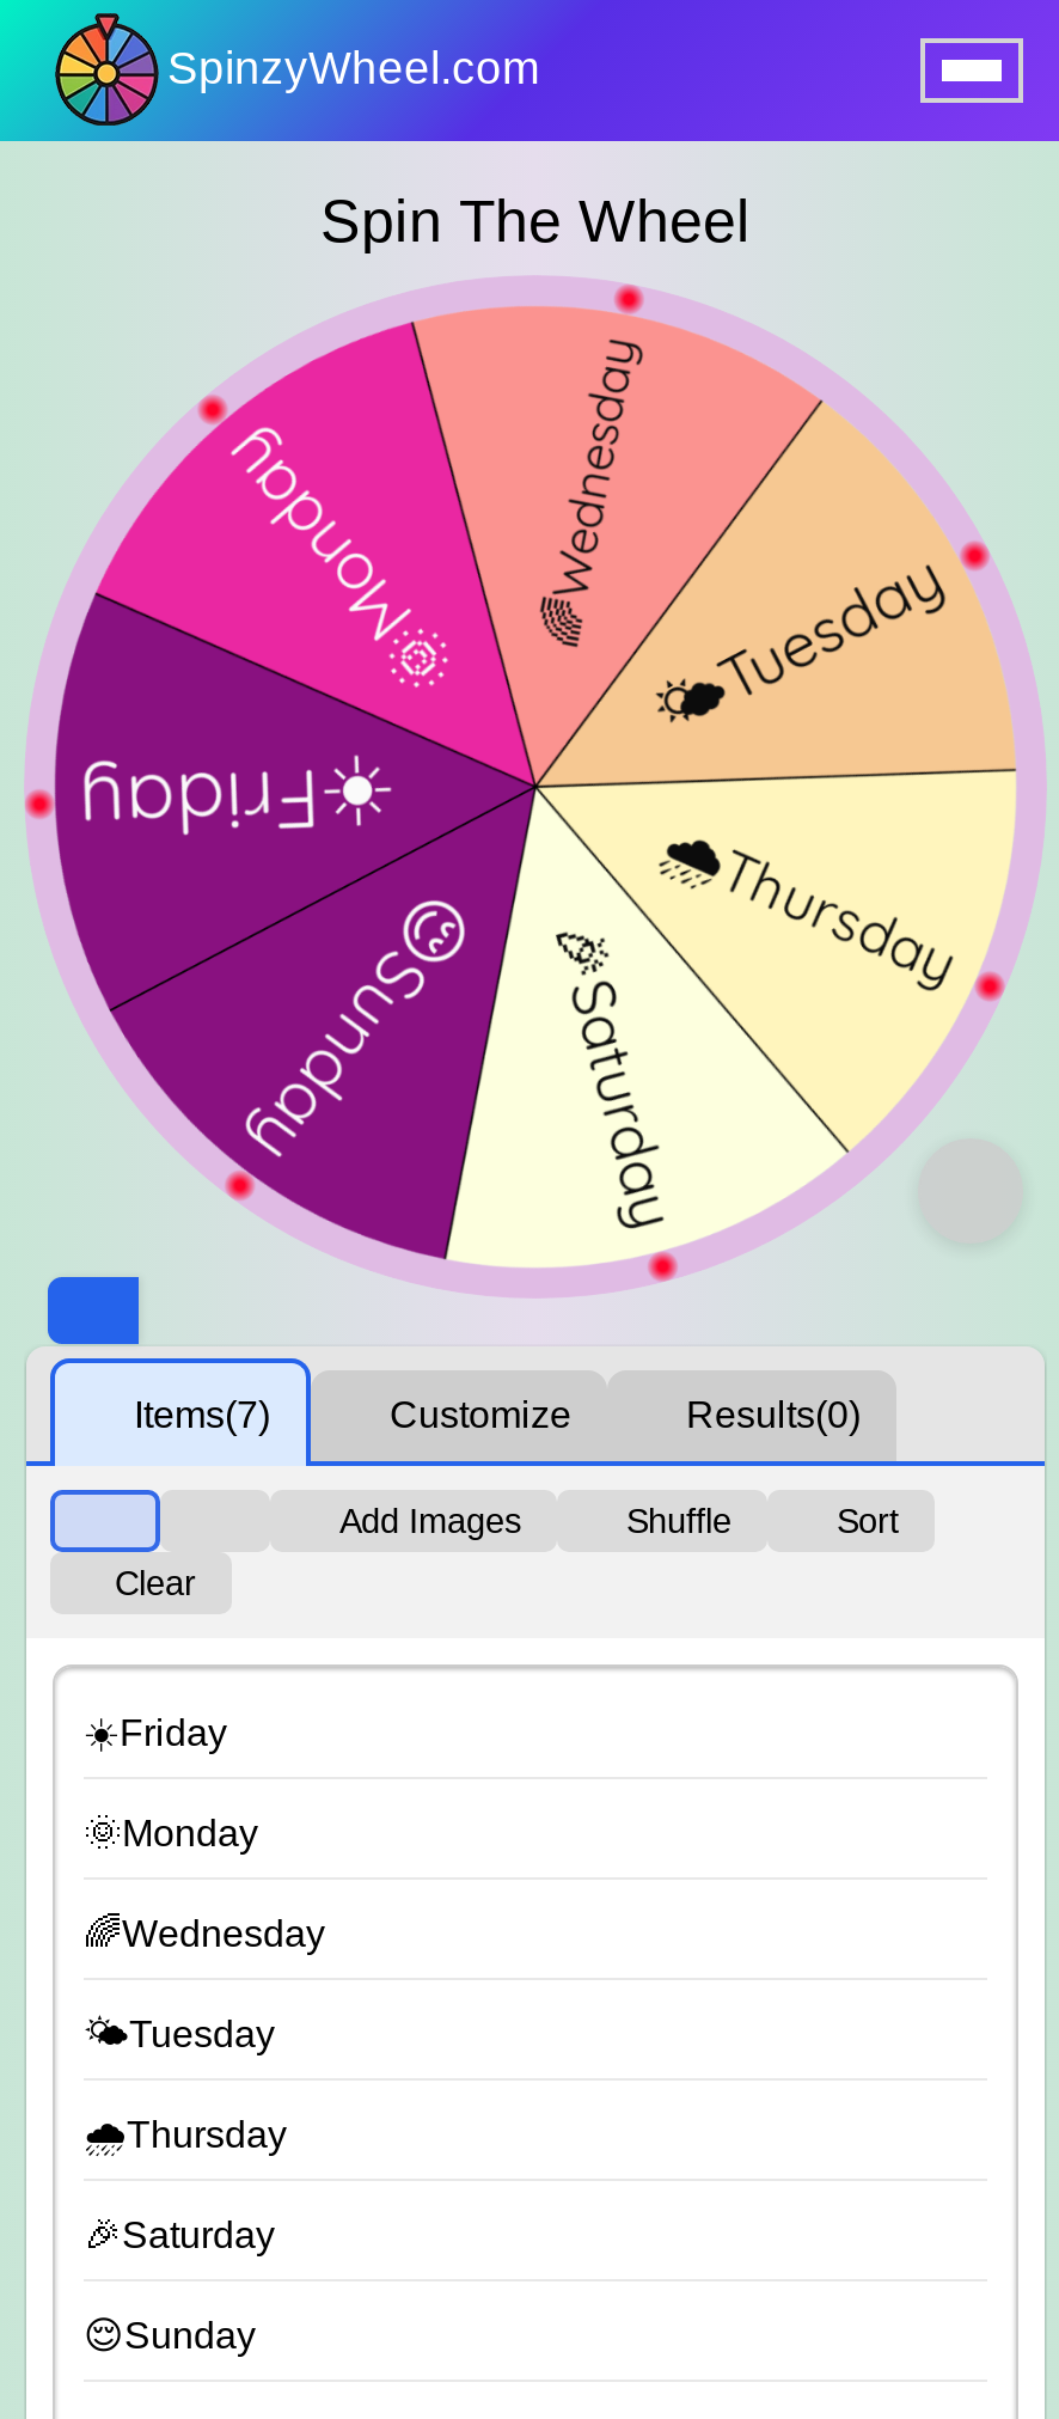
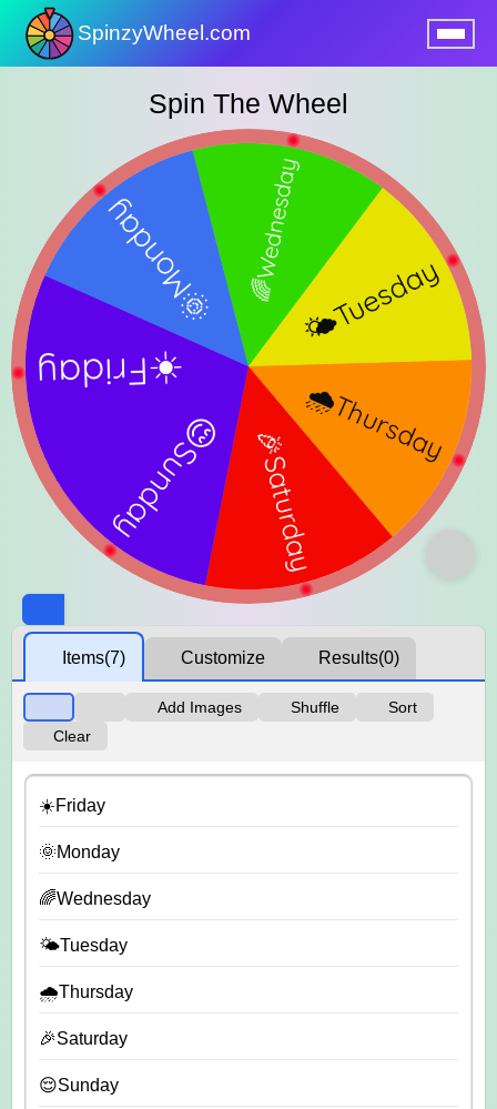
[24,277,1047,1299] [image] -> [10,129,487,604] [image]

